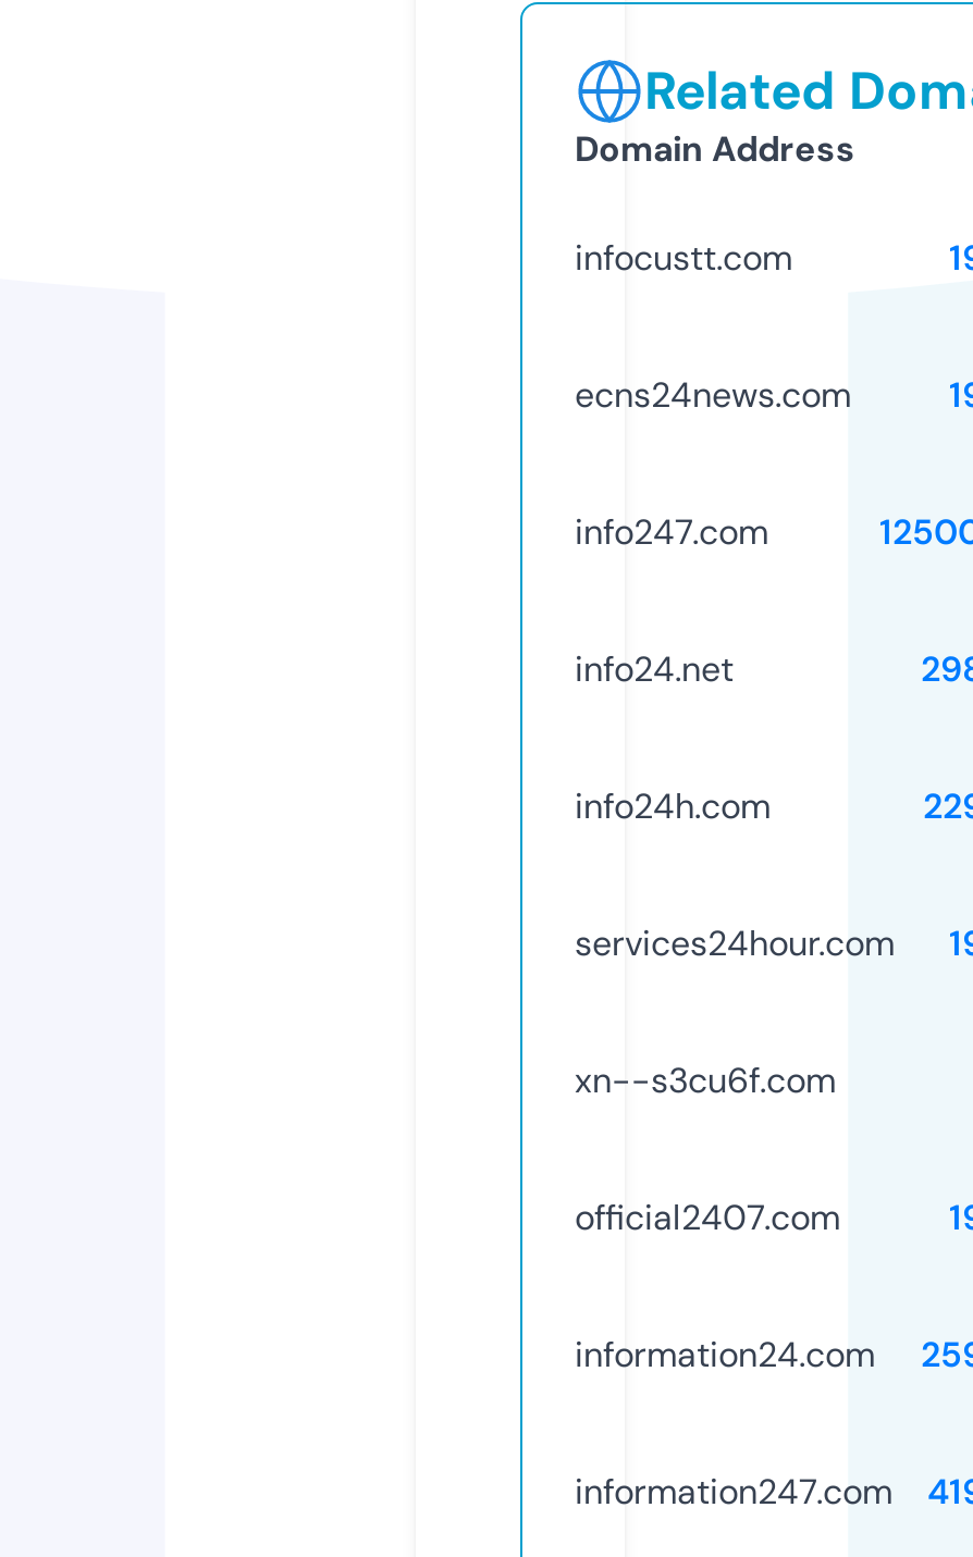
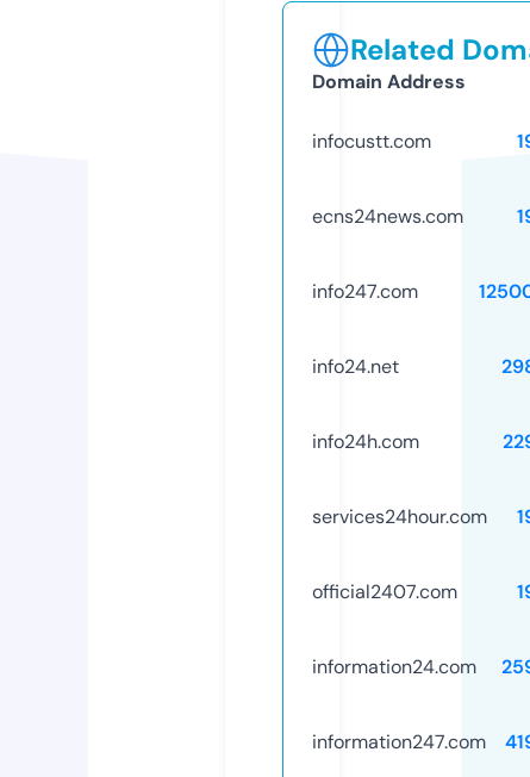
[575,1057,836,1103] xn--s3cu6f.com -> none

